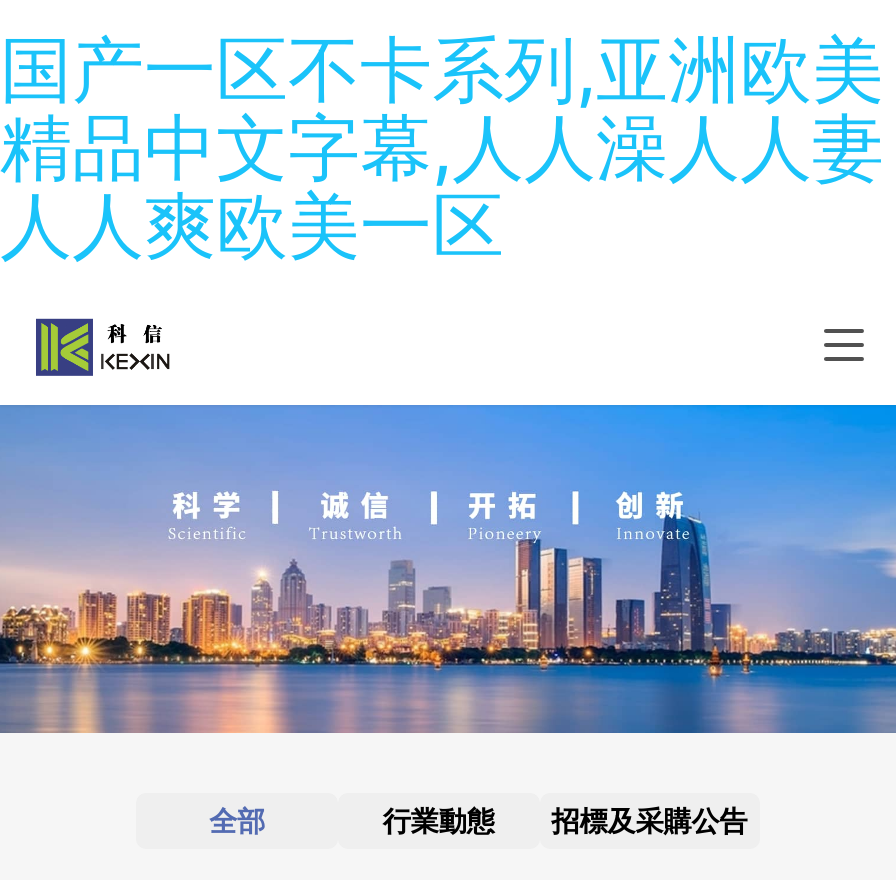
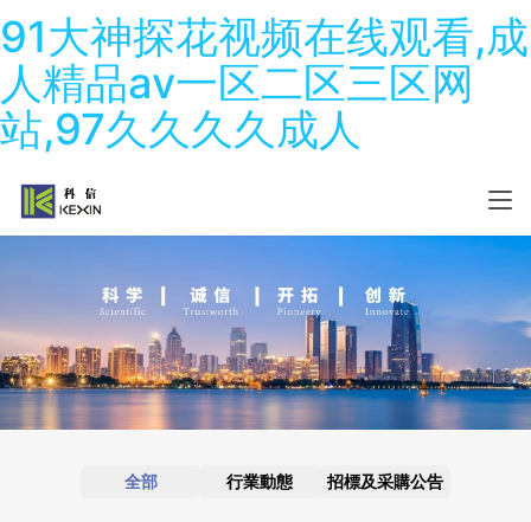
[0,25,884,269] 国产一区不卡系列,亚洲欧美 | 精品中文字幕,人人澡人人妻 | 人人爽欧美一区 -> [0,11,529,155] 91大神探花视频在线观看,成 | 人精品av一区二区三区网 | 站,97久久久久成人

